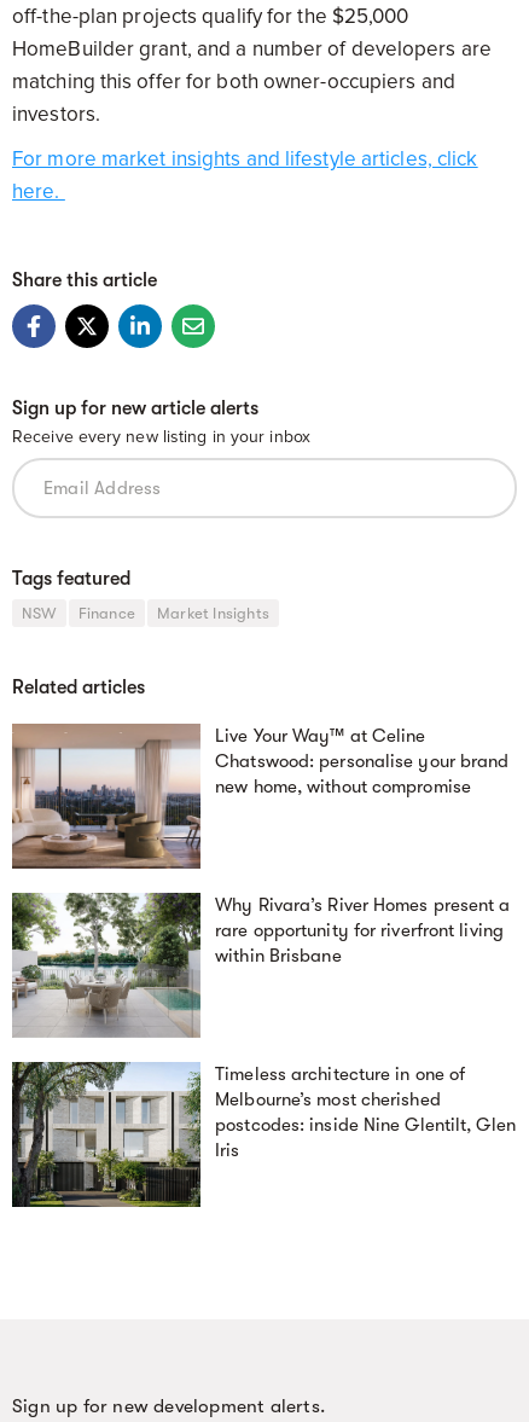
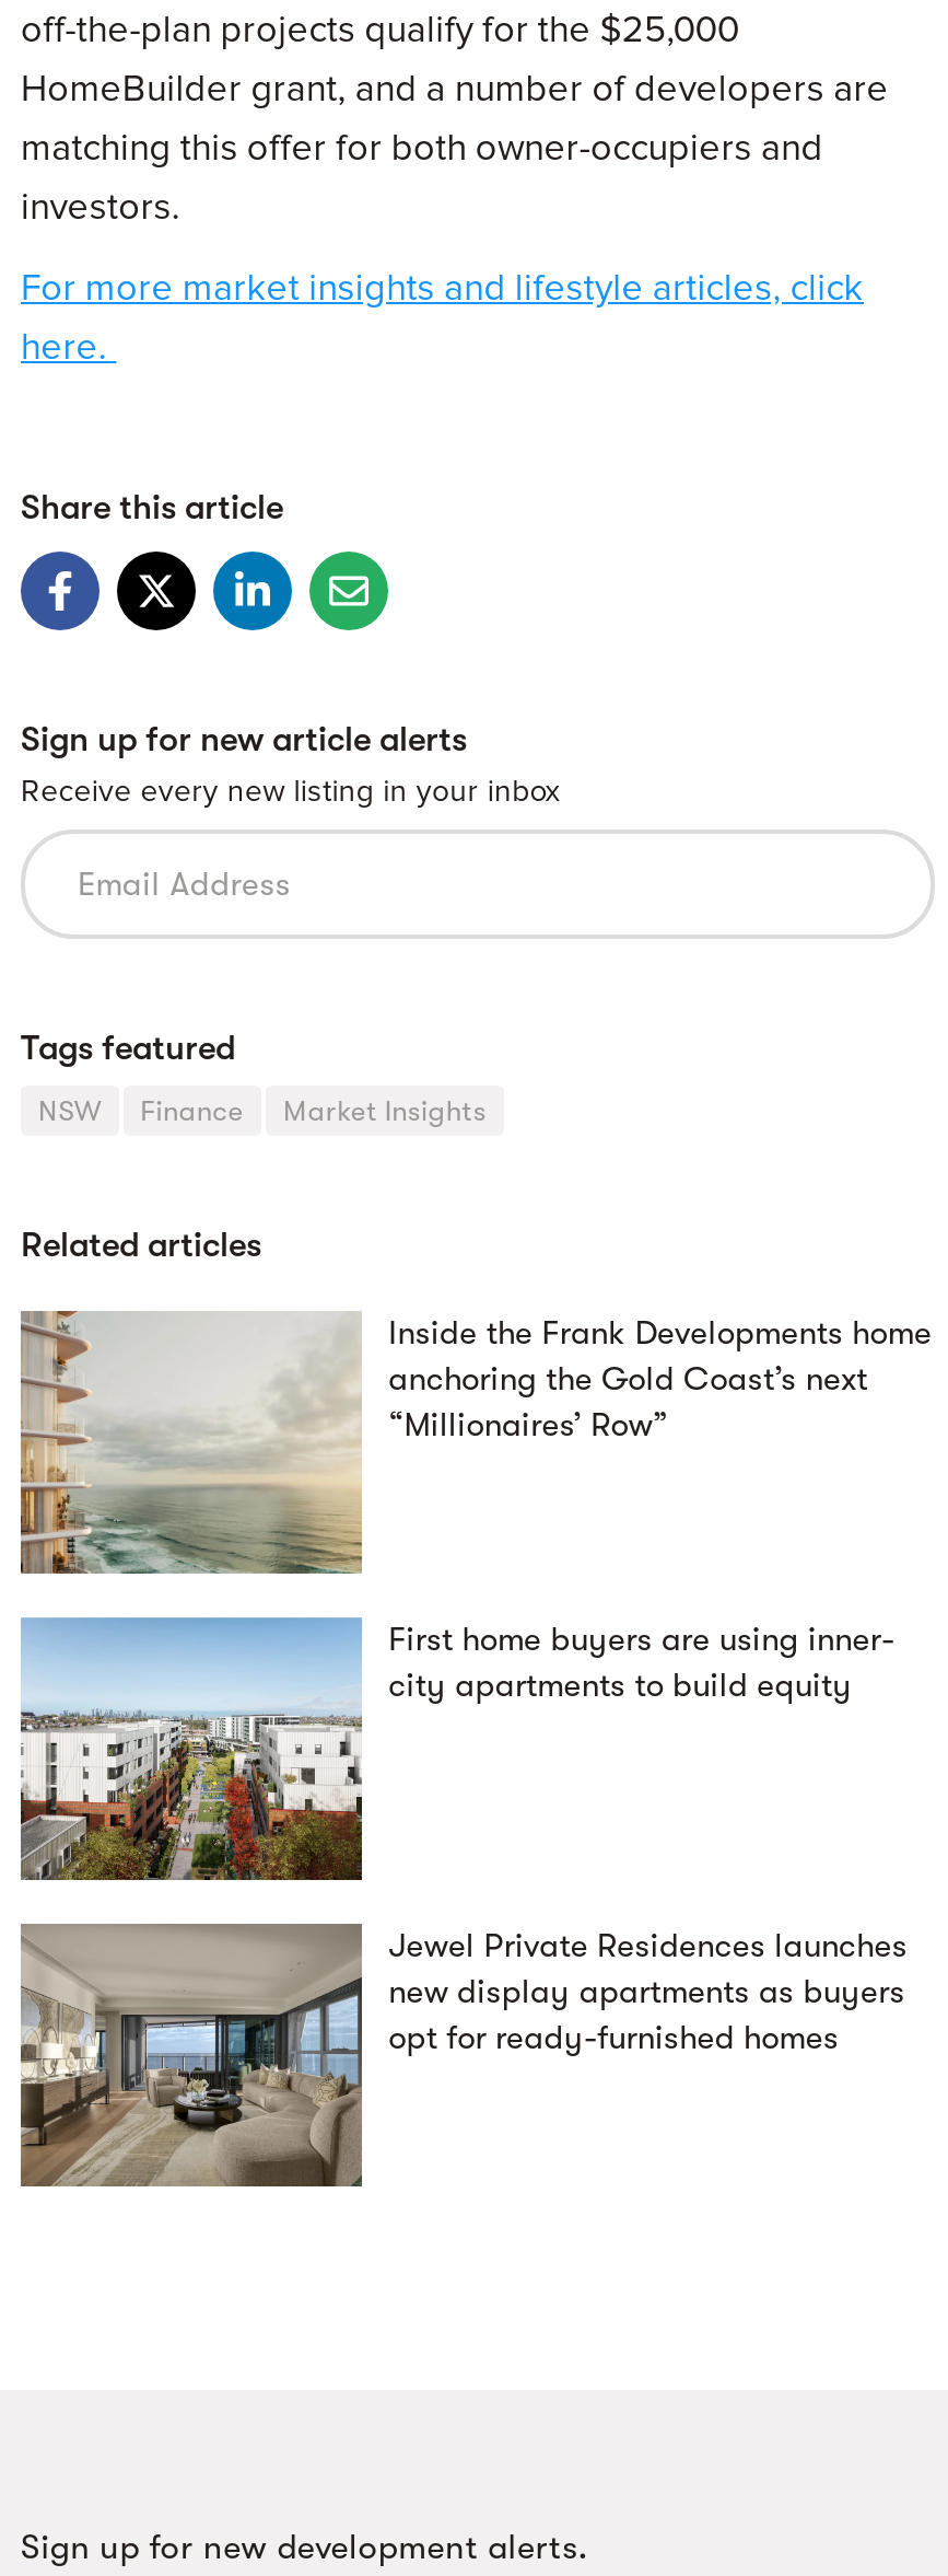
[12,724,509,870] [image] | Live Your Way™ at Celine | Chatswood: personalise your brand | new home, without compromise -> [21,1311,932,1576] [image] | Inside the Frank Developments home | anchoring the Gold Coast’s next | “Millionaires’ Row”
[11,892,510,1038] [image] | Why Rivara’s River Homes present a | rare opportunity for riverfront living | within Brisbane -> [21,1615,894,1882] [image] | First home buyers are using inner- | city apartments to build equity
[11,1062,515,1208] [image] | Timeless architecture in one of | Melbourne’s most cherished | postcodes: inside Nine Glentilt, Glen | Iris -> [19,1922,908,2189] [image] | Jewel Private Residences launches | new display apartments as buyers | opt for ready-furnished homes

